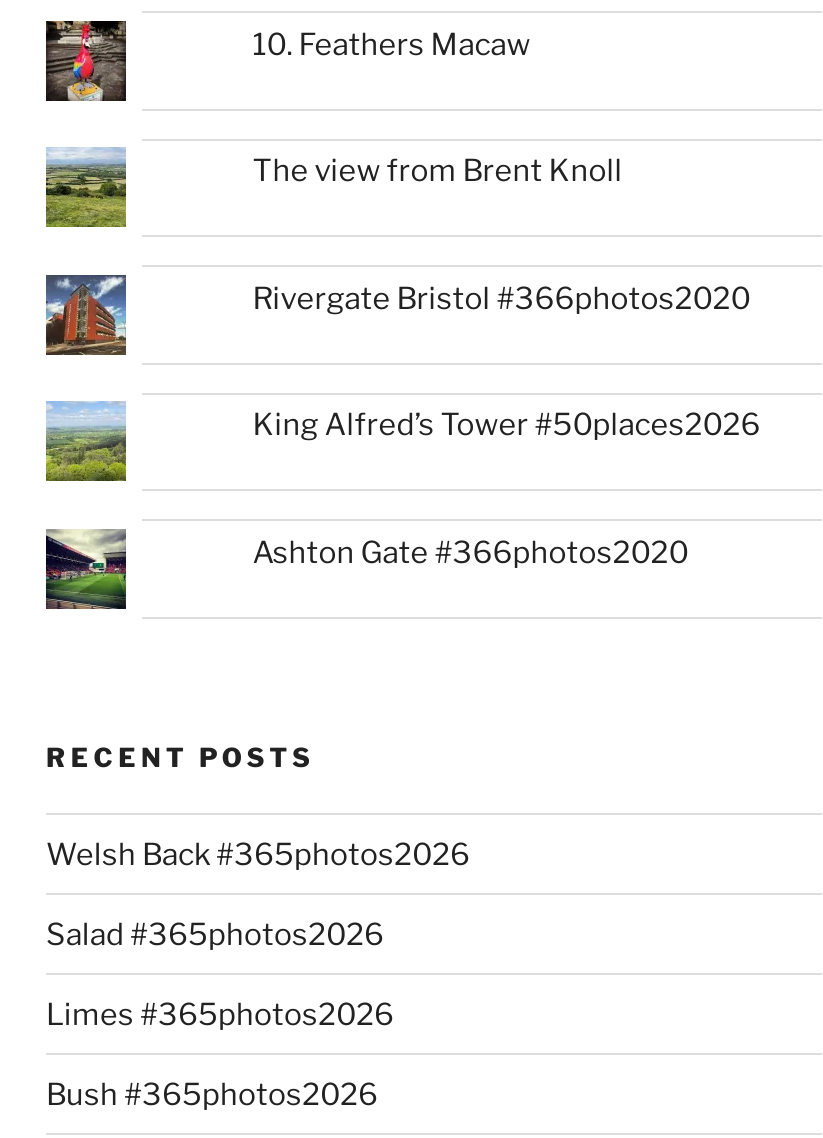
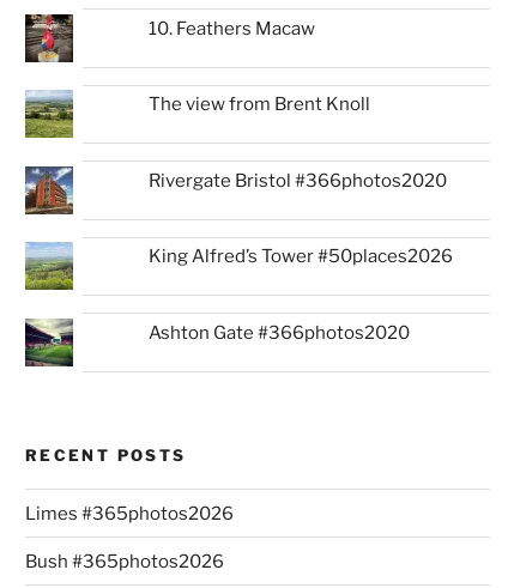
[46,836,470,952] Welsh Back #365photos2026 | Salad #365photos2026 -> none

